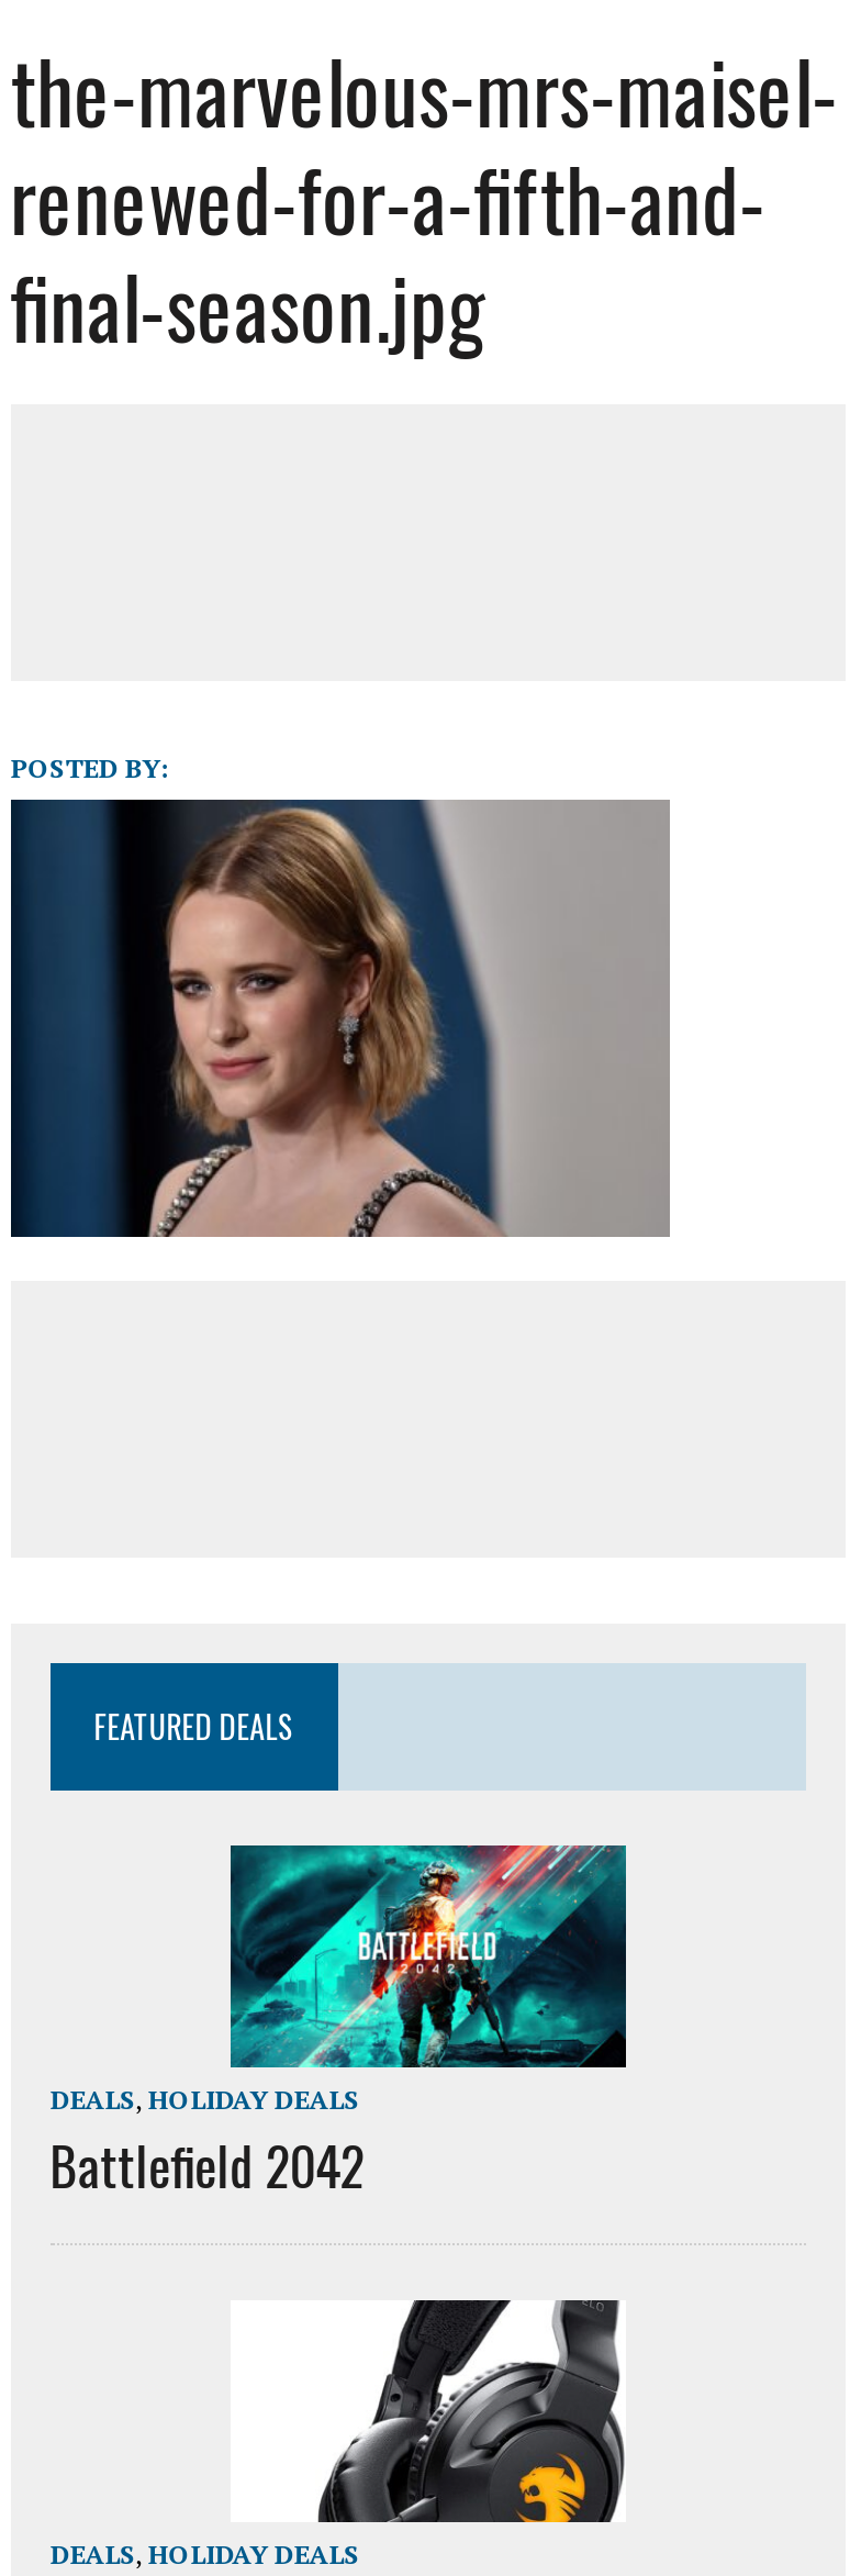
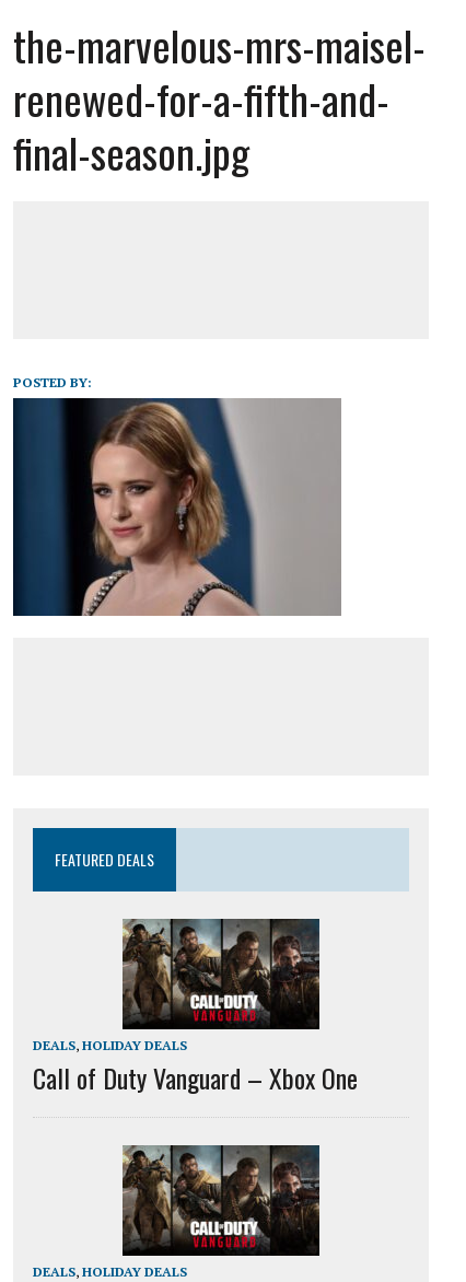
[50,1843,628,2204] [image] | Battlefield 2042 -> [32,918,357,1097] [image] | Call of Duty Vanguard – Xbox One
[231,2300,626,2524] [image] -> [121,1144,321,1257] [image]

